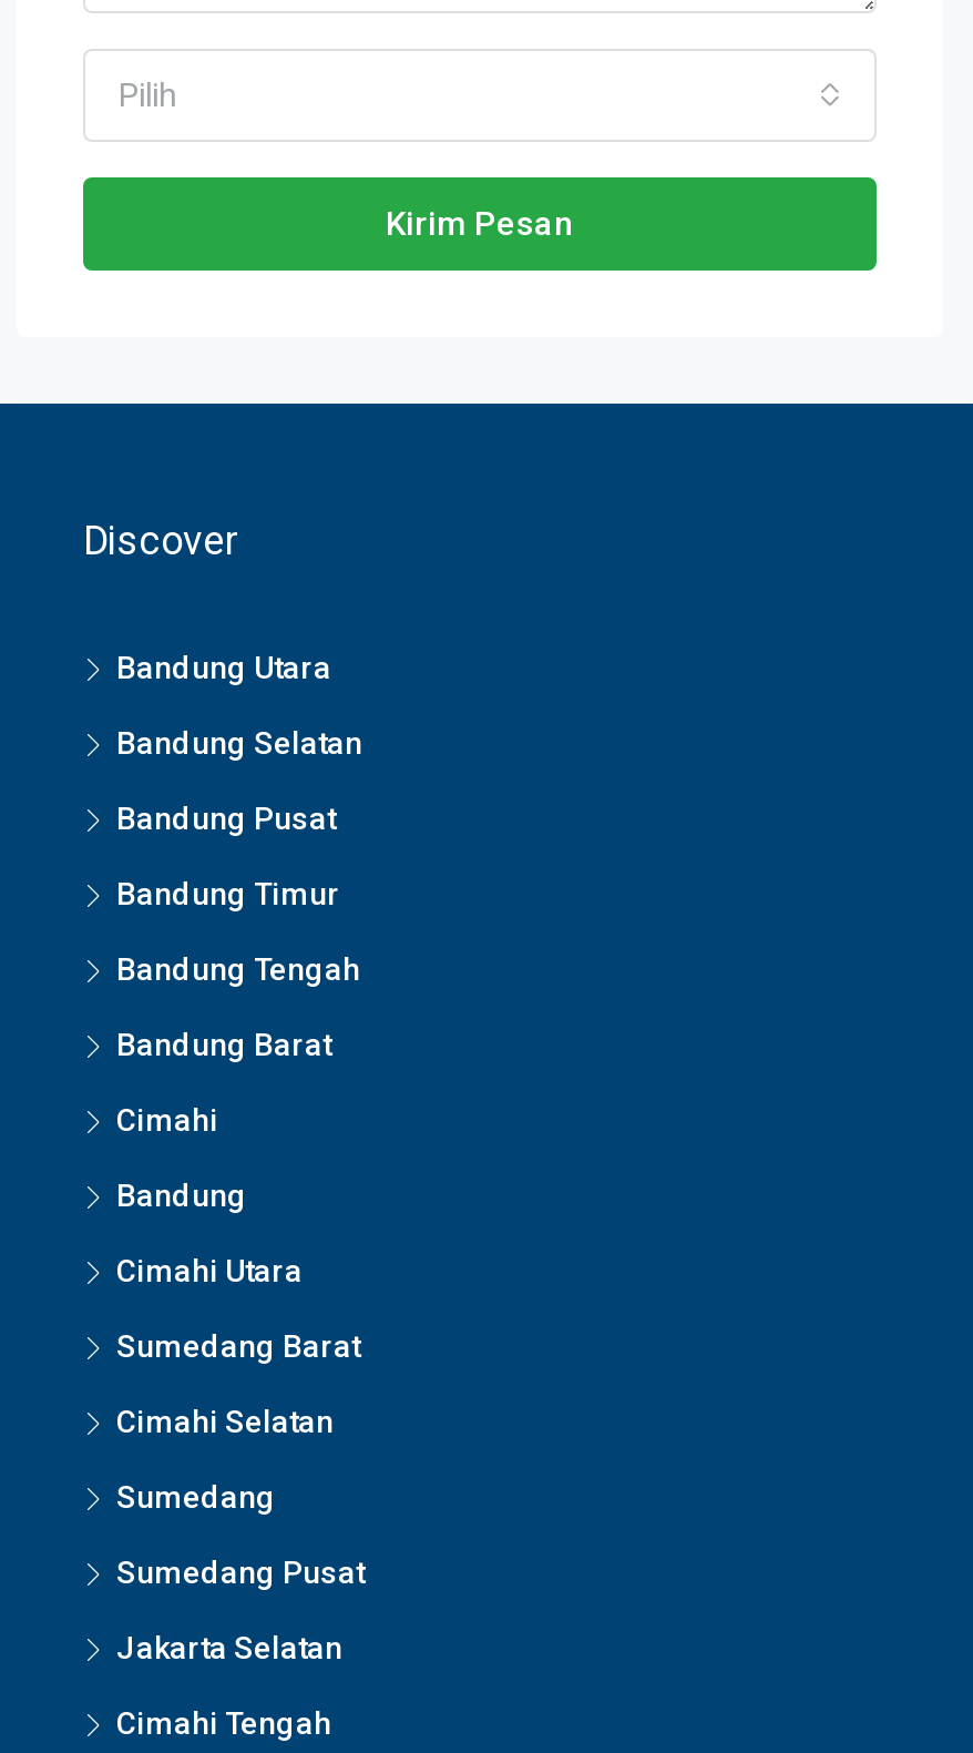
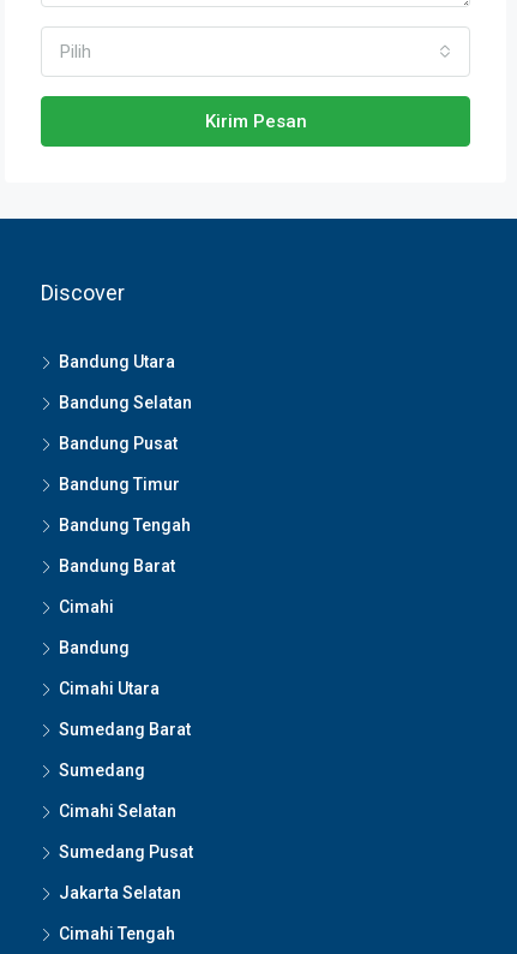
moved [116,1404,334,1439] -> [59,801,176,821]: Cimahi Selatan
moved [116,1479,276,1515] -> [59,761,145,780]: Sumedang

